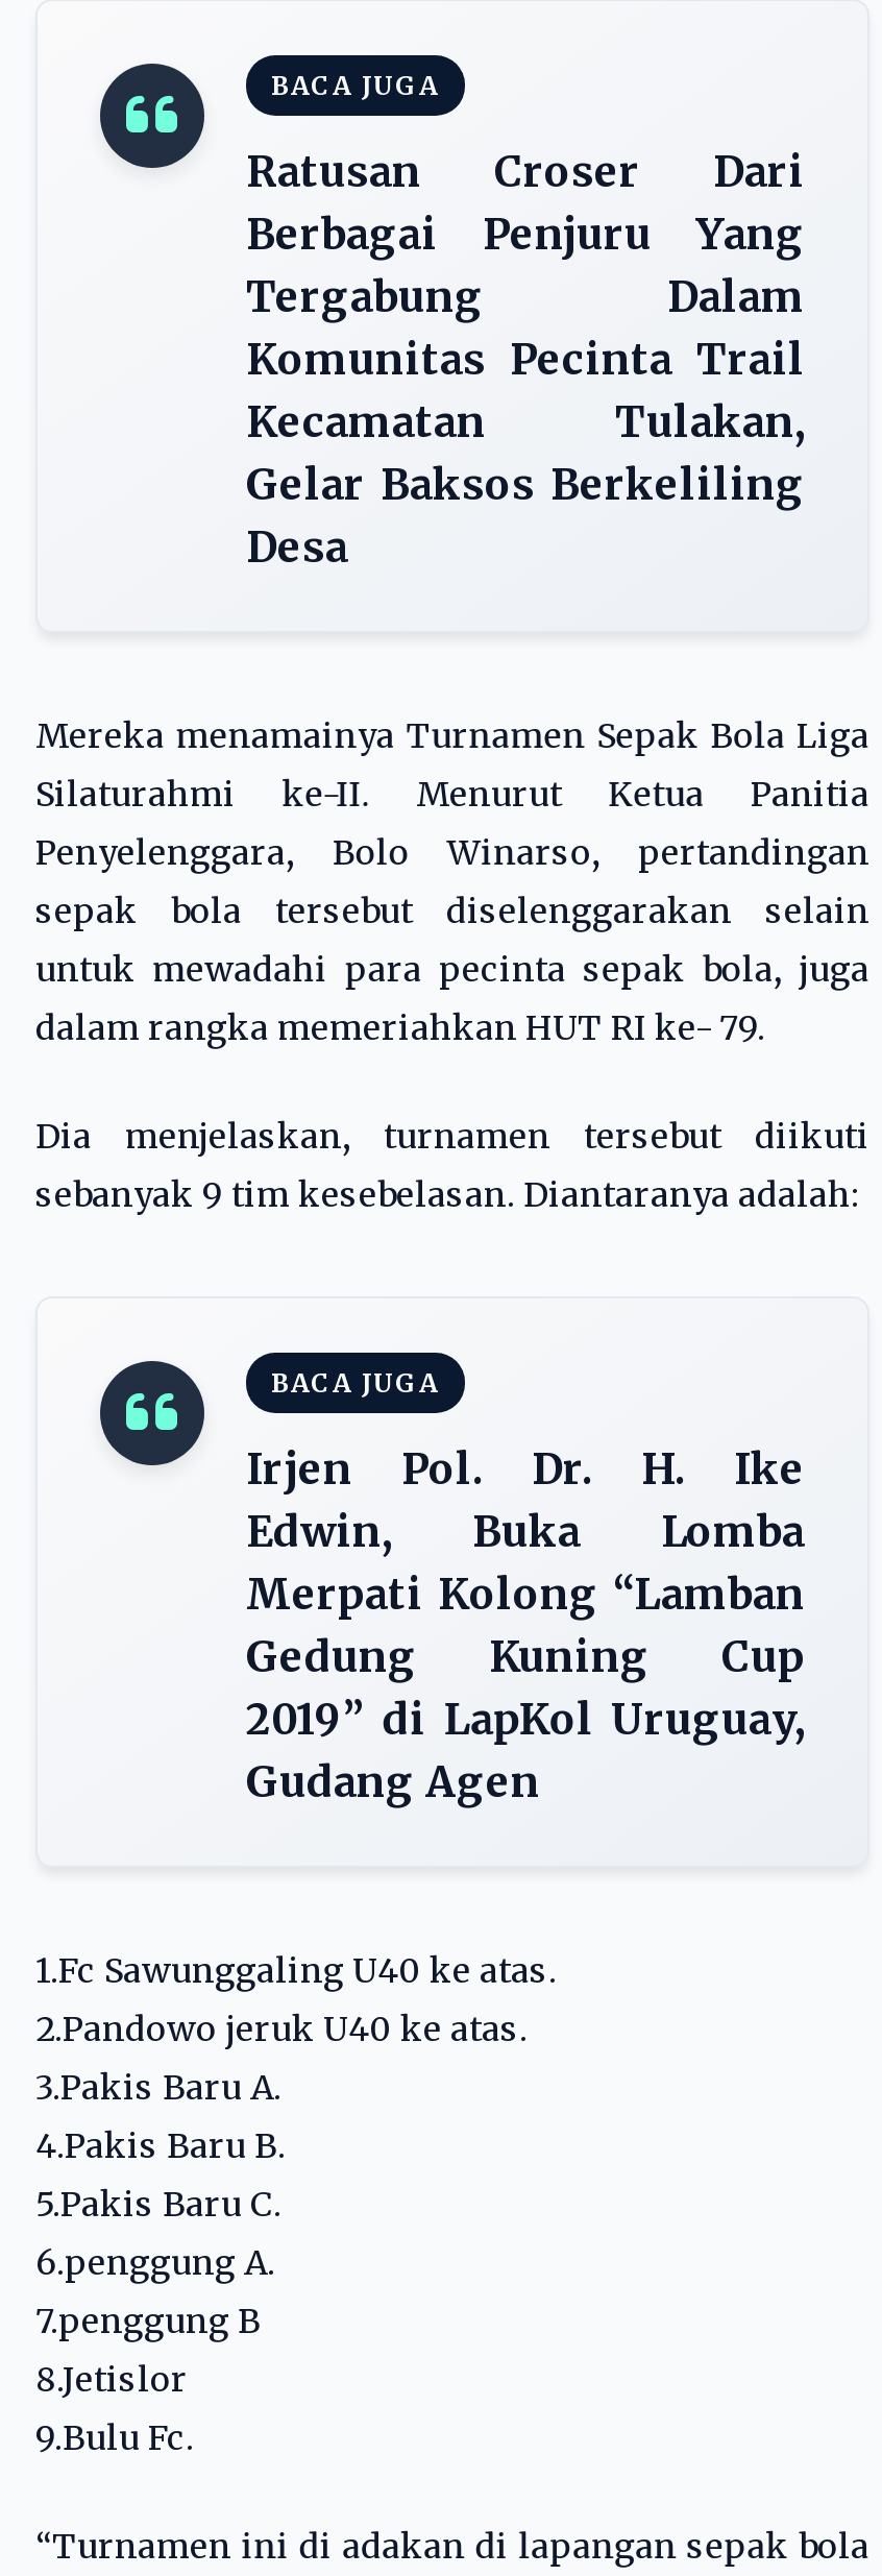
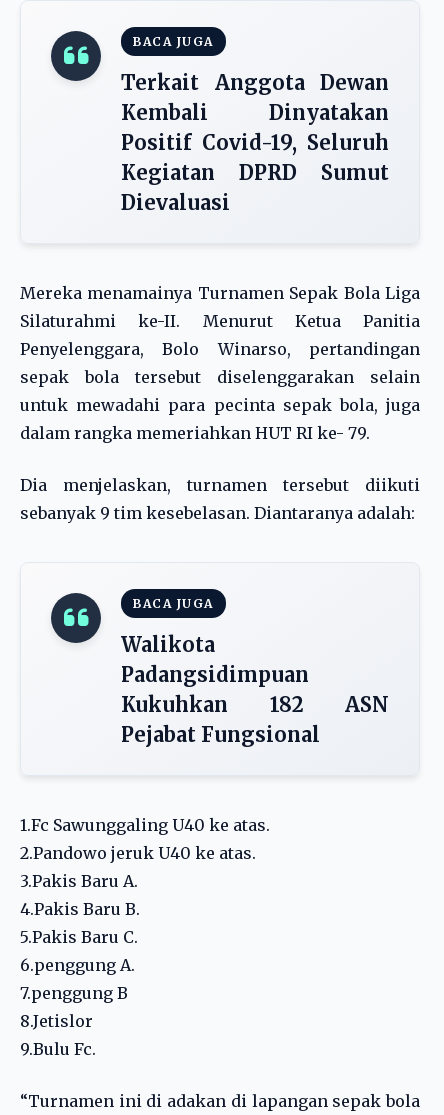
[246,146,805,574] Ratusan Croser Dari | Berbagai Penjuru Yang | Tergabung Dalam | Komunitas Pecinta Trail | Kecamatan Tulakan, | Gelar Baksos Berkeliling | Desa -> [121,70,389,215] Terkait Anggota Dewan | Kembali Dinyatakan | Positif Covid-19, Seluruh | Kegiatan DPRD Sumut | Dievaluasi
[246,1443,805,1808] Irjen Pol. Dr. H. Ike | Edwin, Buka Lomba | Merpati Kolong “Lamban | Gedung Kuning Cup | 2019” di LapKol Uruguay, | Gudang Agen -> [121,632,389,747] Walikota | Padangsidimpuan | Kukuhkan 182 ASN | Pejabat Fungsional

